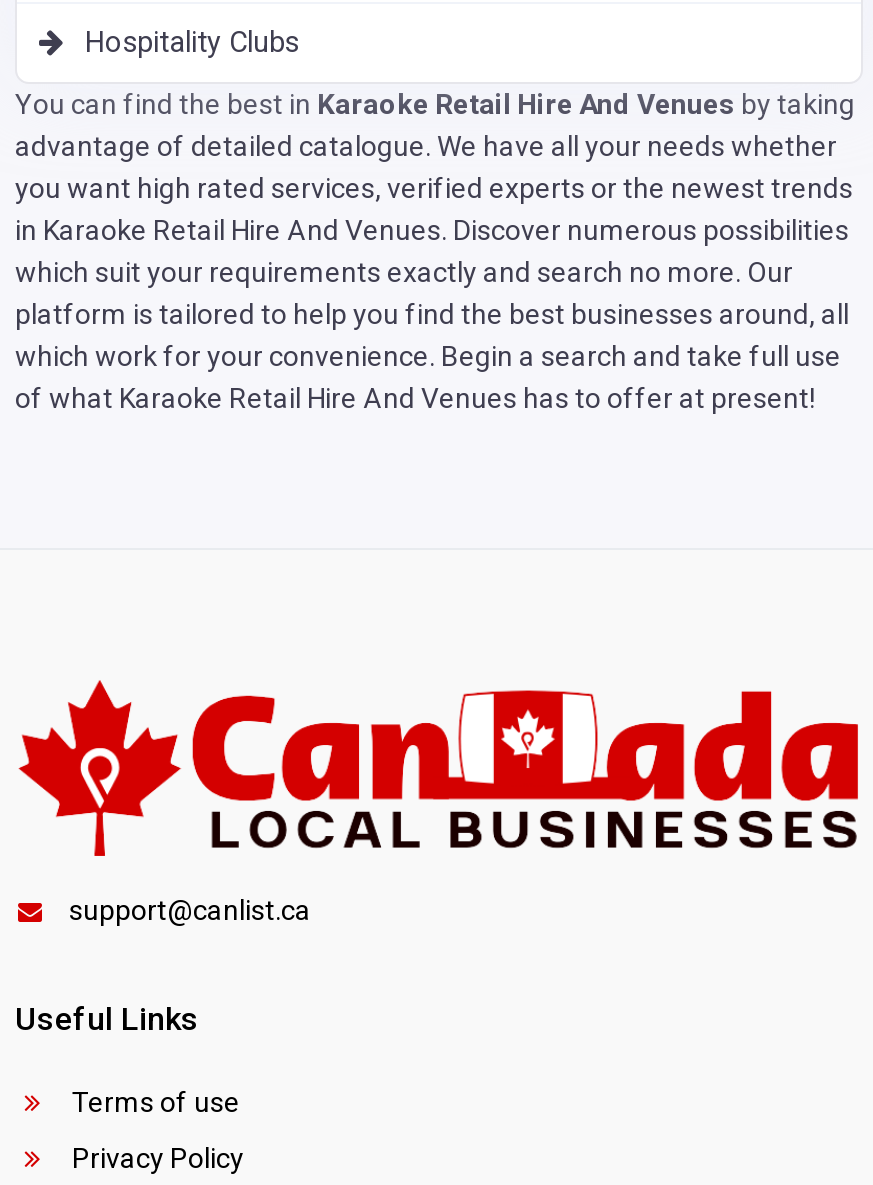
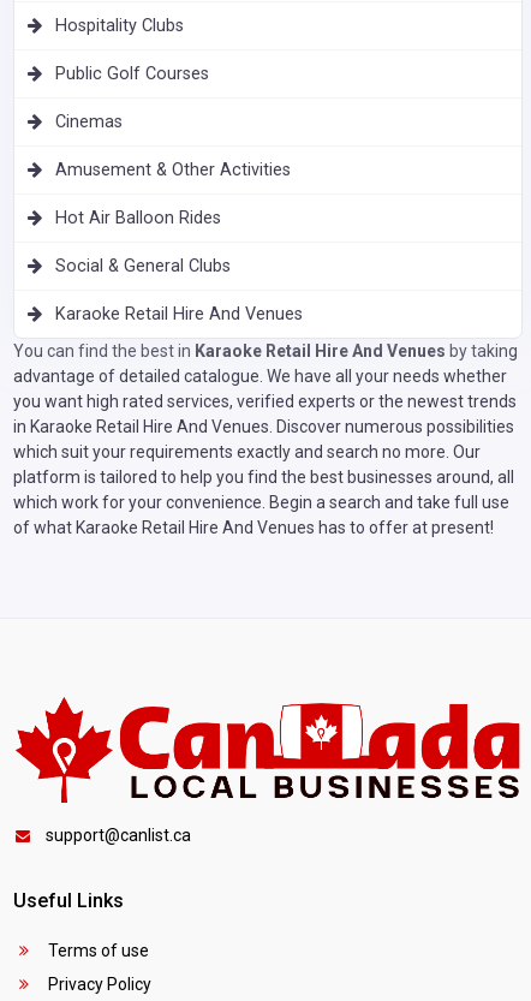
none -> [55,63,303,324] Public Golf Courses | Cinemas | Amusement & Other Activities | Hot Air Balloon Rides | Social & General Clubs | Karaoke Retail Hire And Venues

